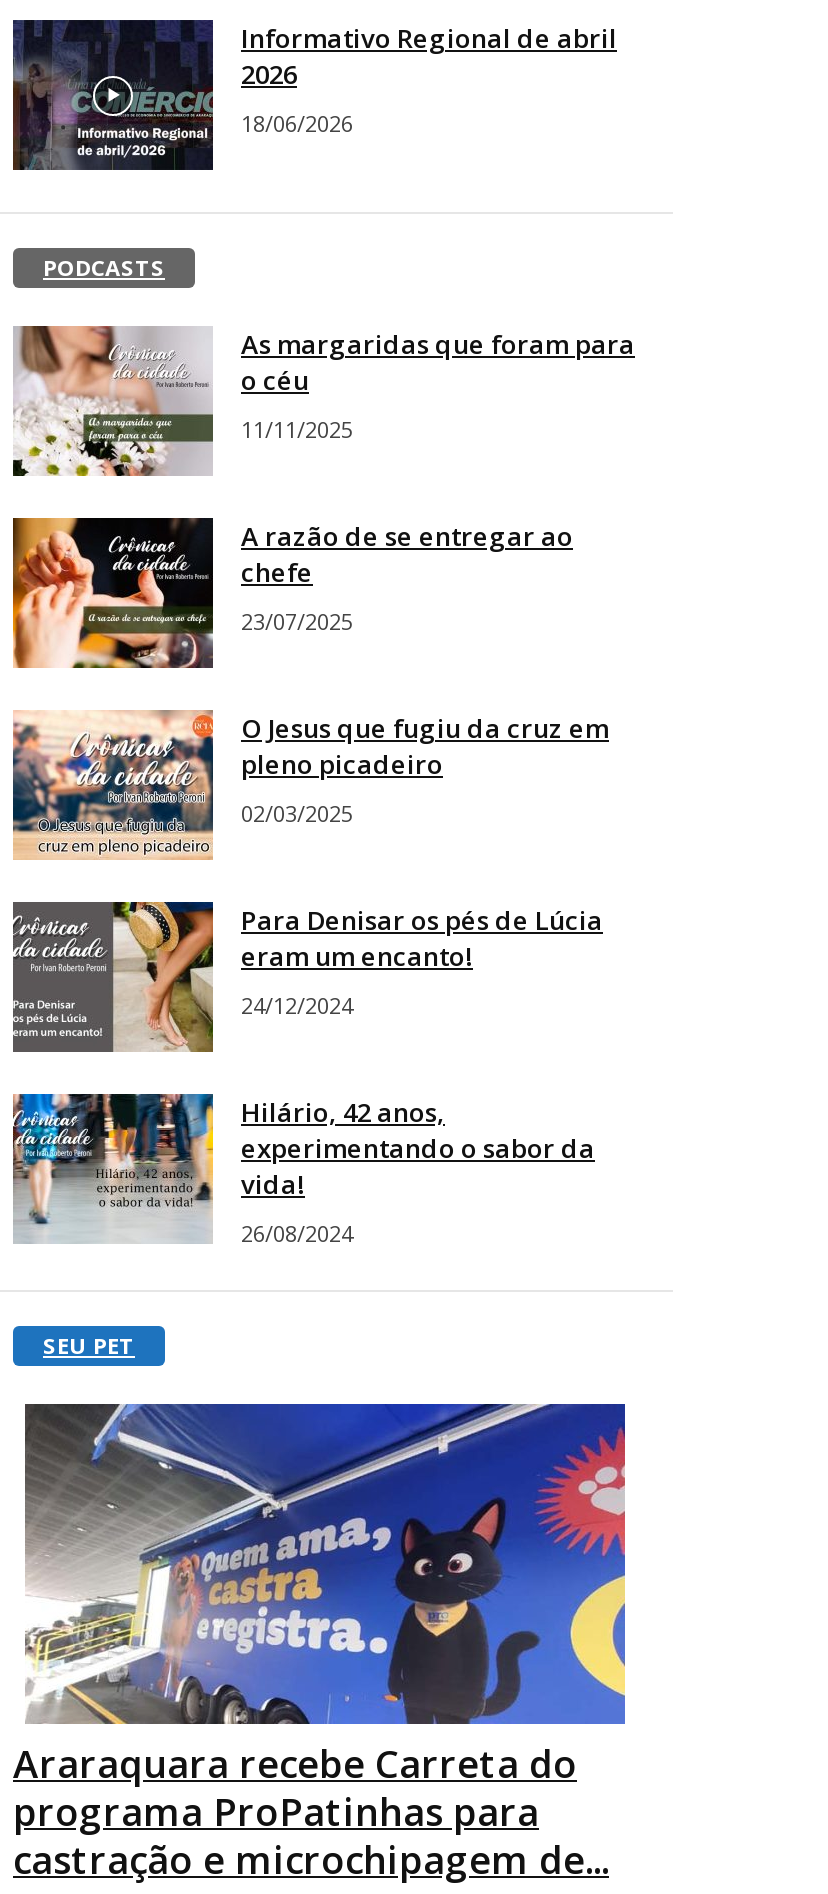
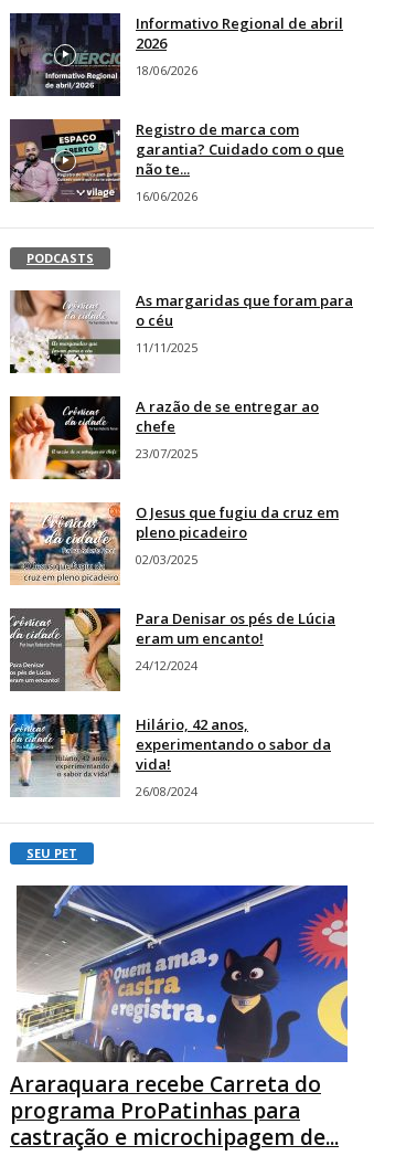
none -> [10,118,344,205] [image] | Registro de marca com | garantia? Cuidado com o que | não te... | 16/06/2026

